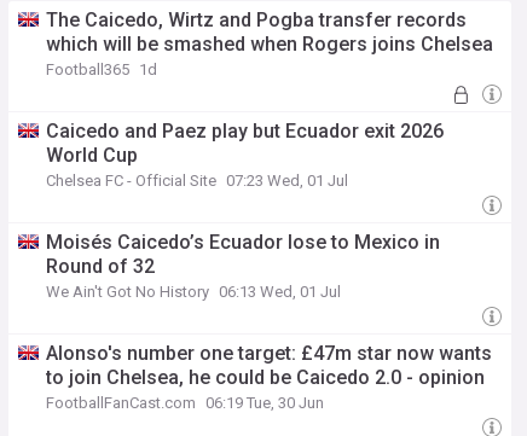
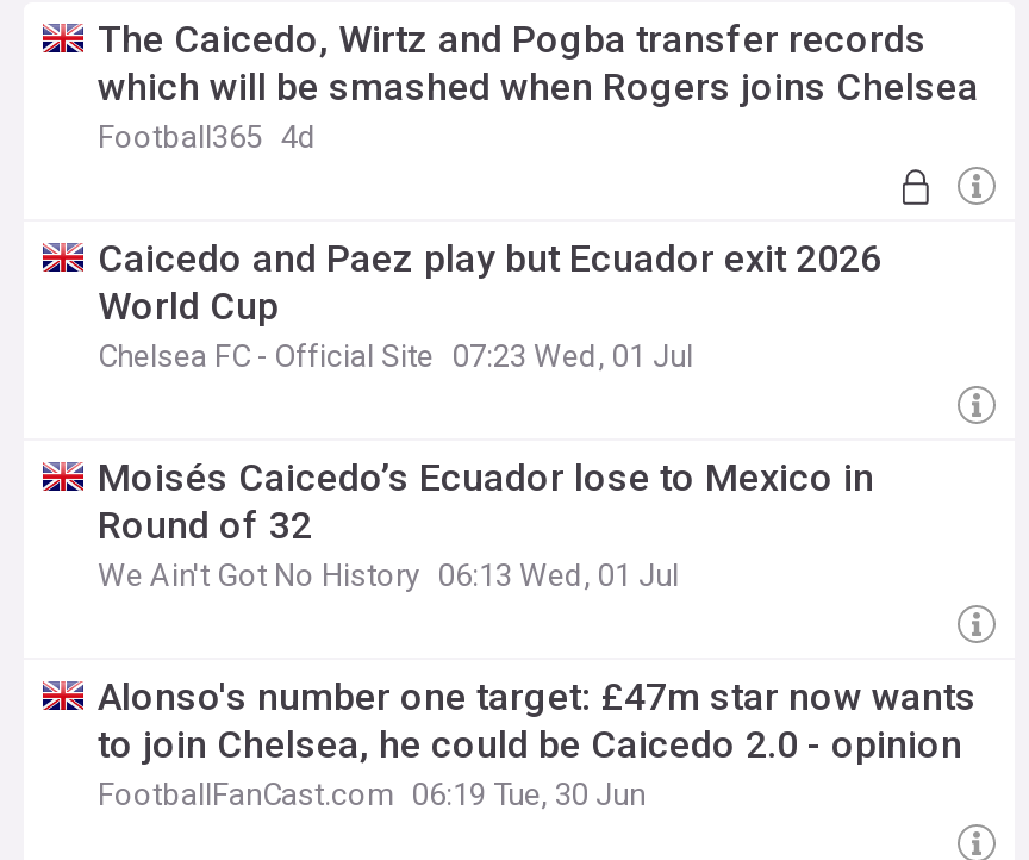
[46,60,157,79] Football365 1d -> [98,119,317,155] Football365 4d

